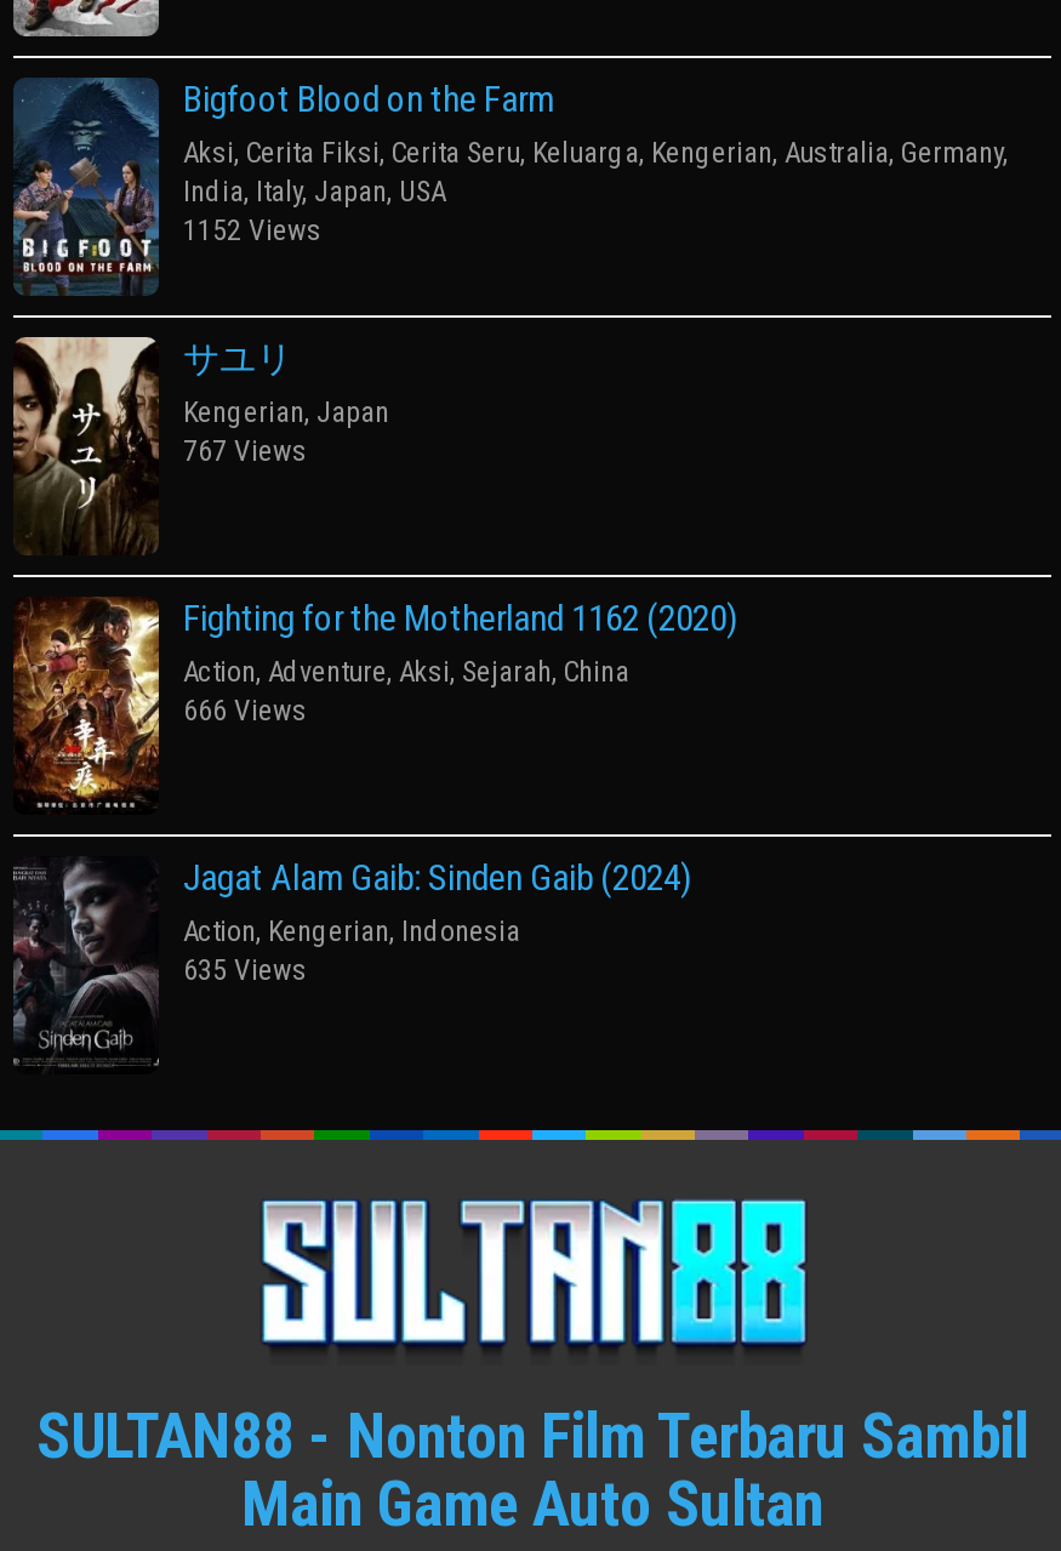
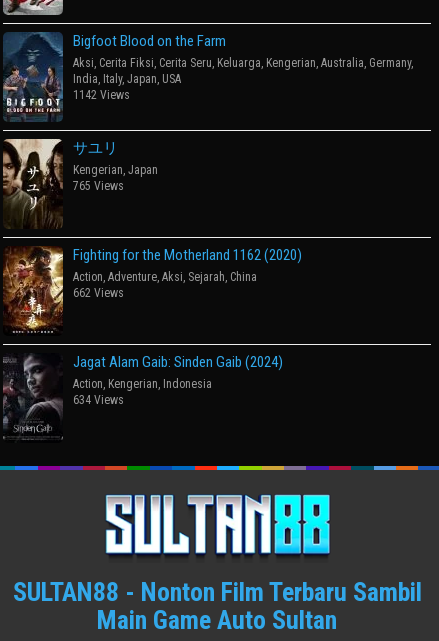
[183,214,321,248] 1152 Views -> [73,88,130,102] 1142 Views
[183,435,307,469] 767 Views -> [73,179,124,193] 765 Views
[183,694,307,728] 666 Views -> [73,286,124,300] 662 Views
[183,954,307,988] 635 Views -> [73,393,124,407] 634 Views

